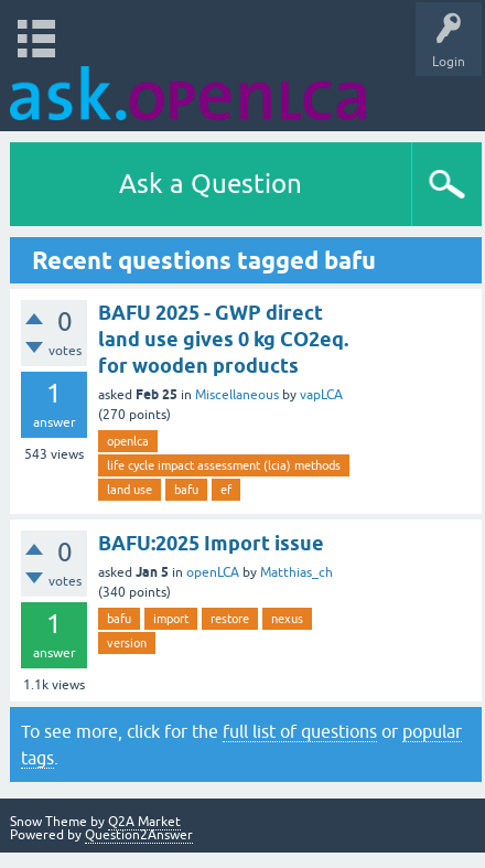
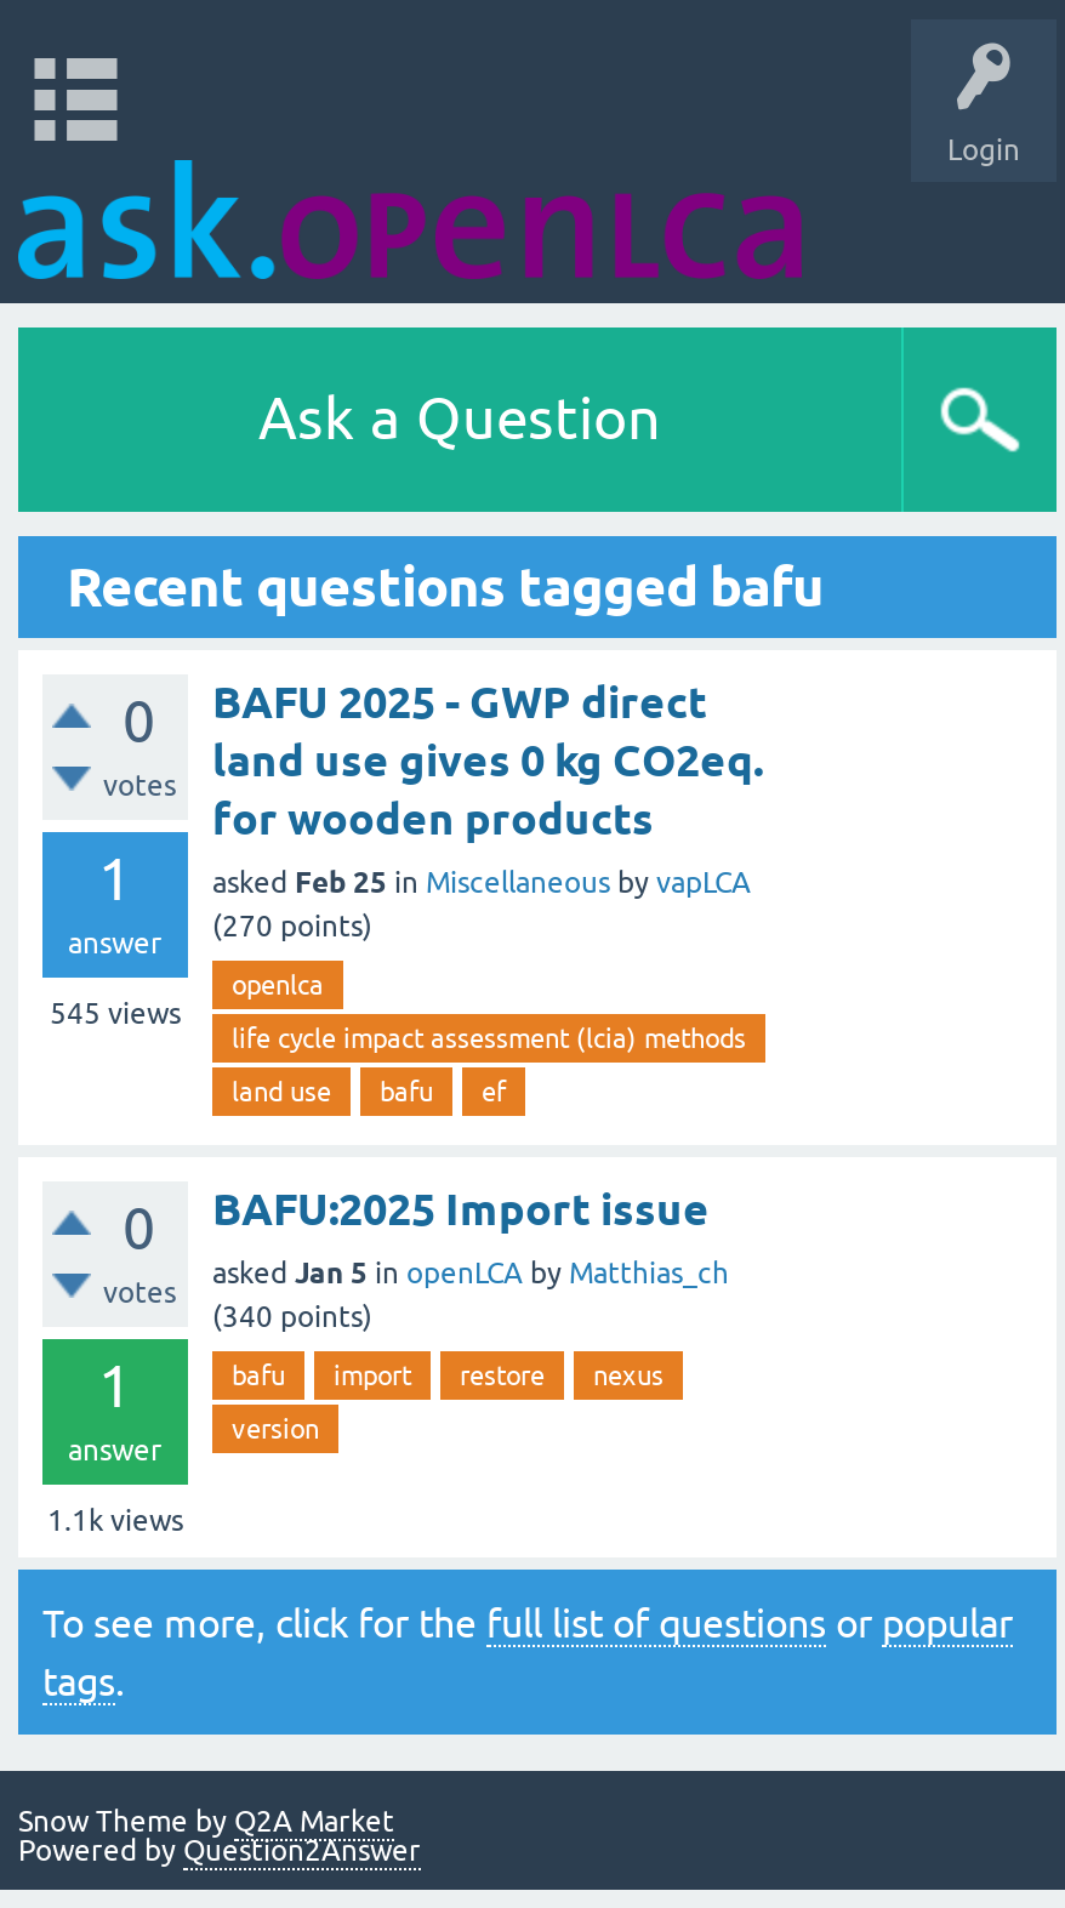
[24,447,84,462] 543 views -> [50,997,181,1031] 545 views

